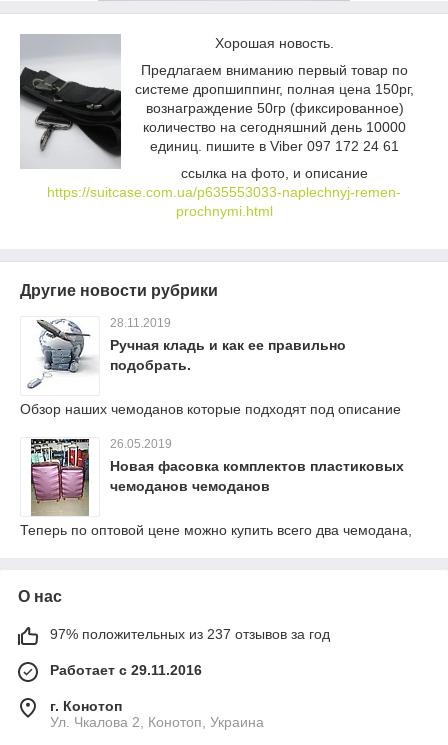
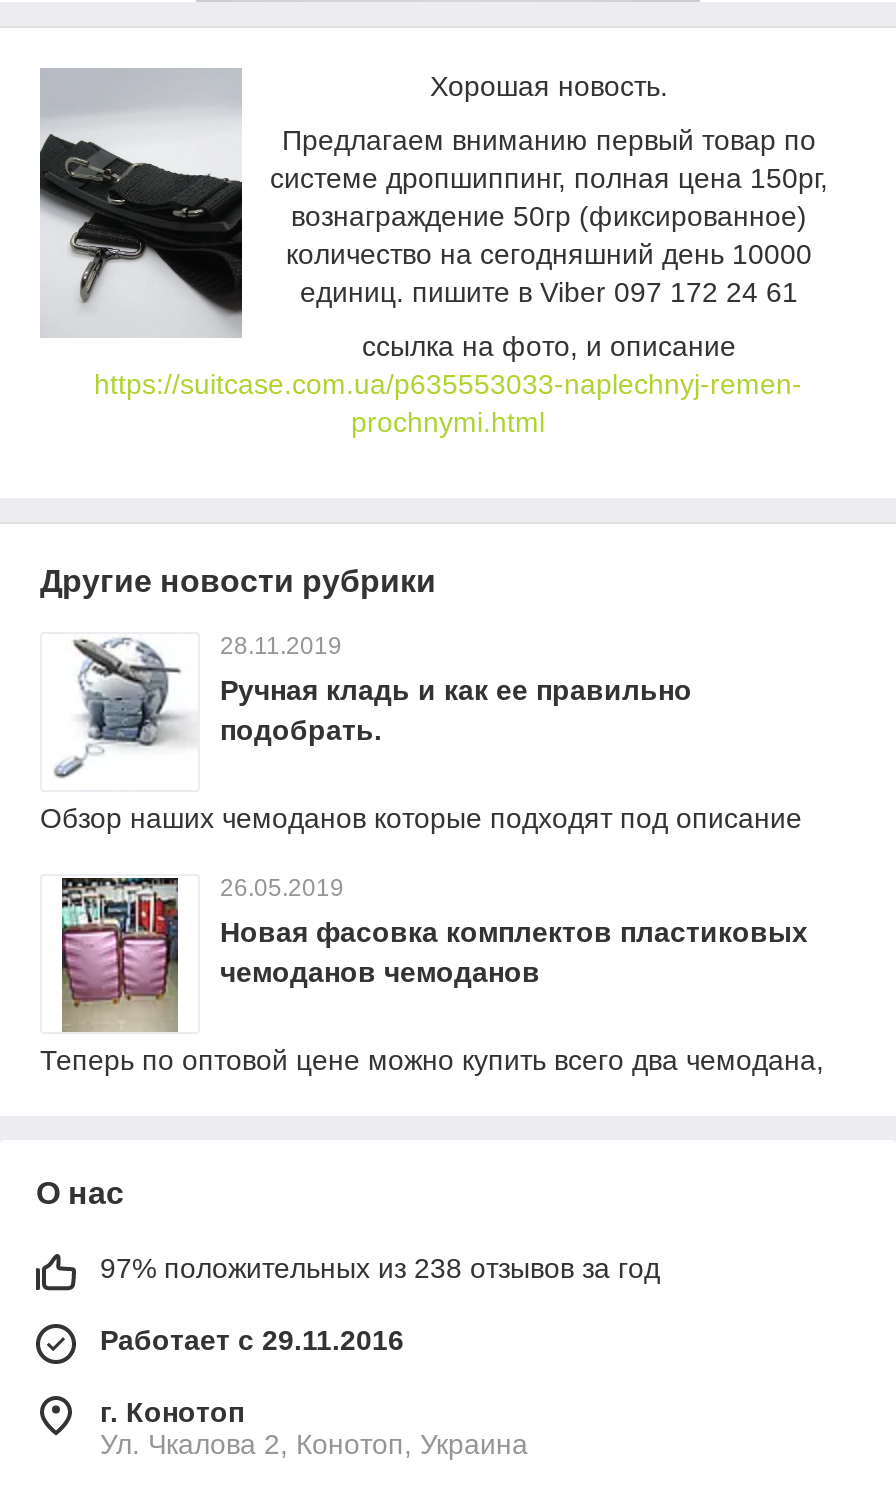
[50,626,330,642] 97% положительных из 237 отзывов за год -> [100,1252,660,1284] 97% положительных из 238 отзывов за год

